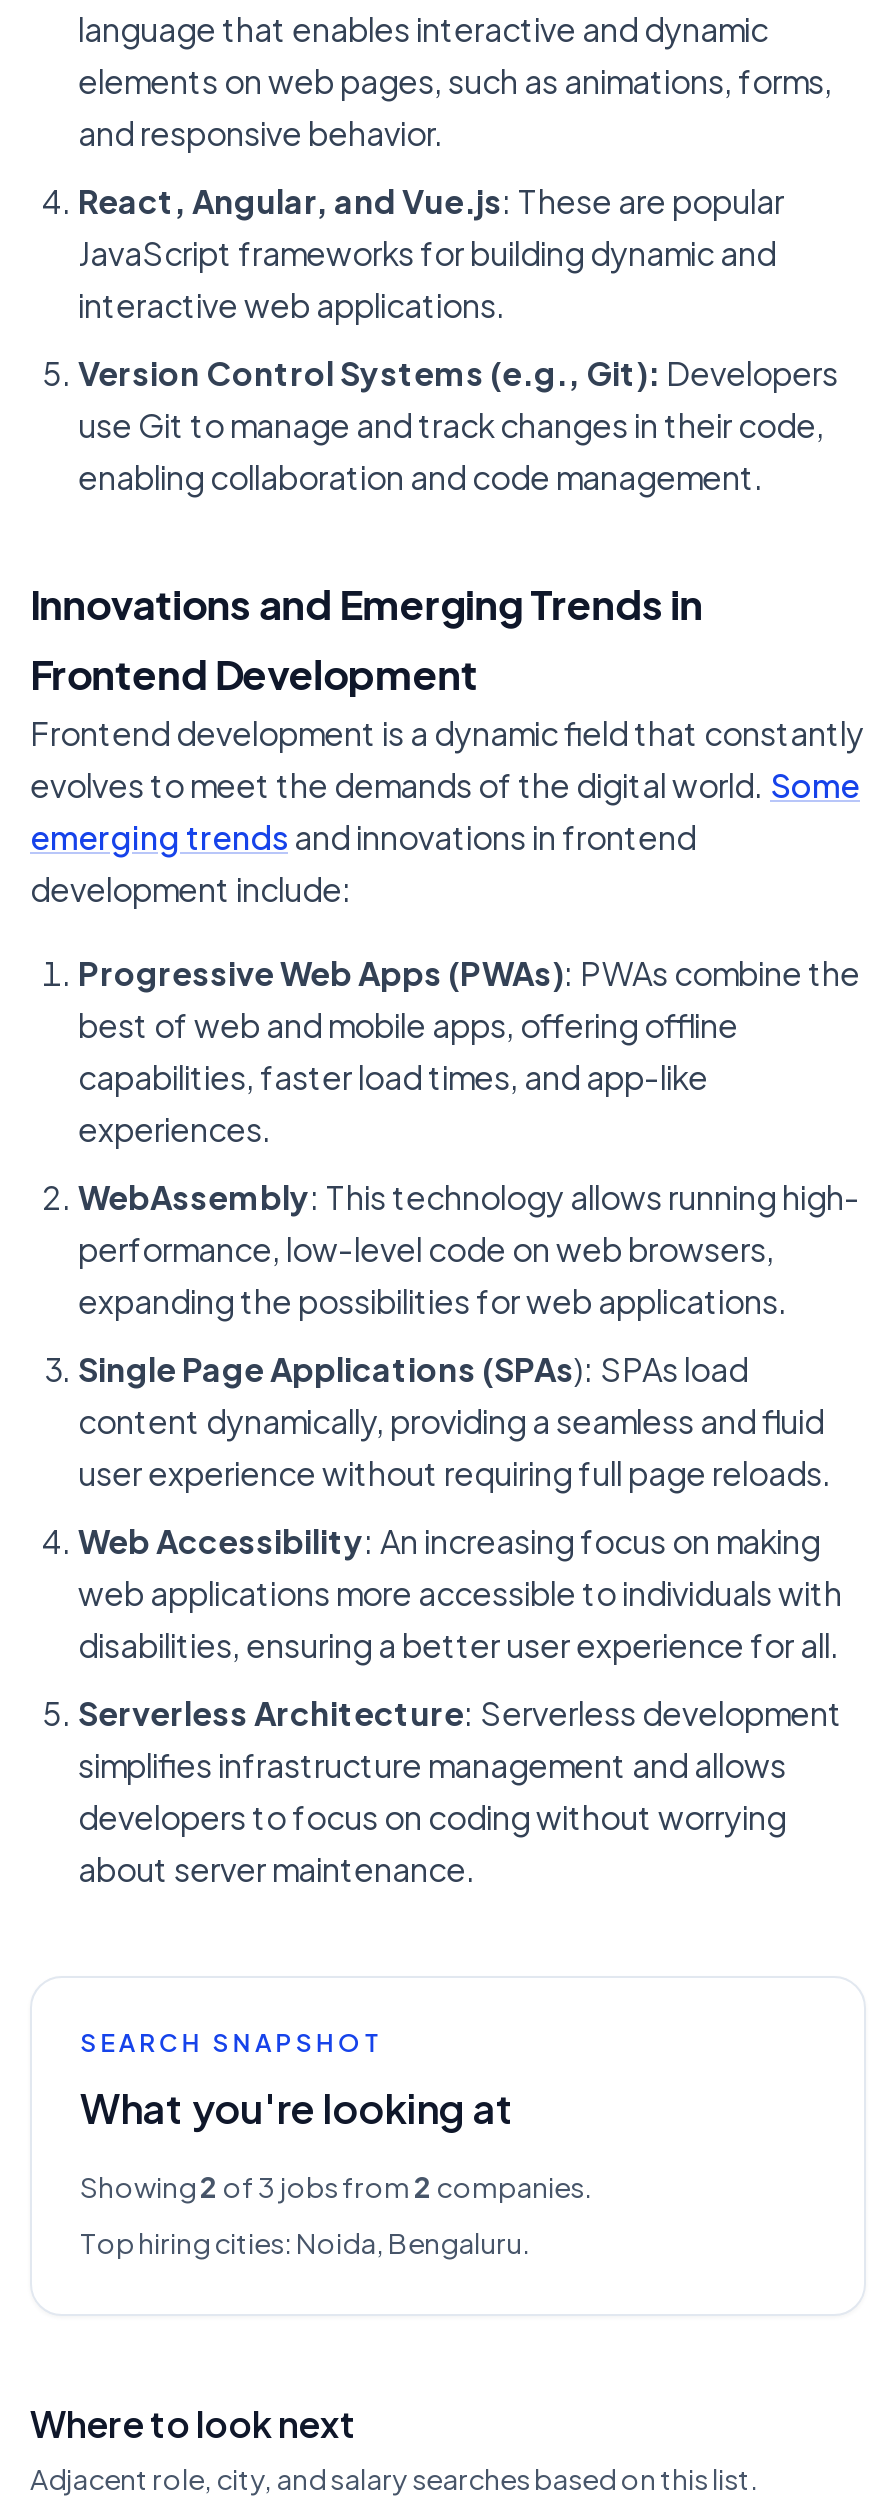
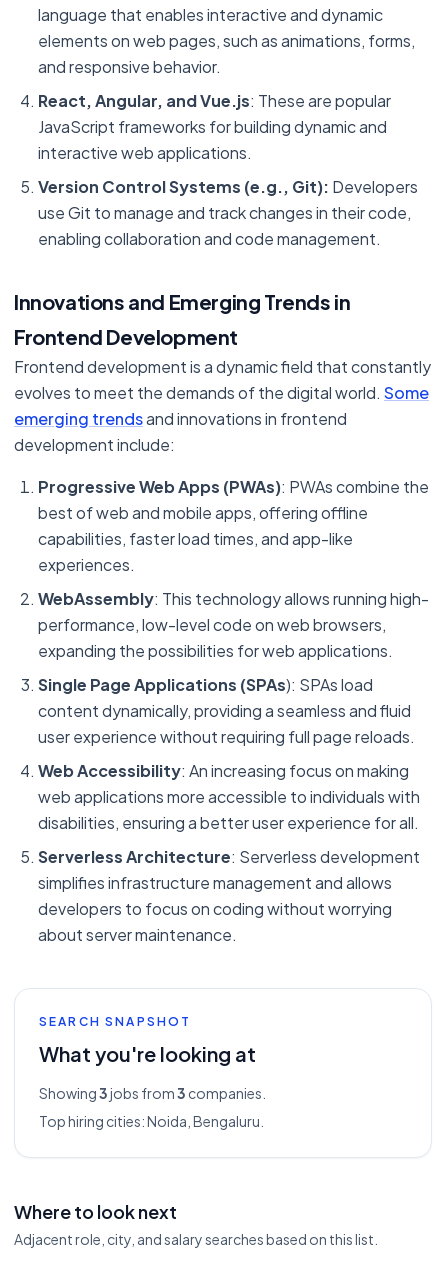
[80,2168,592,2204] Showing2 of 3 jobs from 2 companies. -> [39,1084,266,1102] Showing3 jobs from 3 companies.

